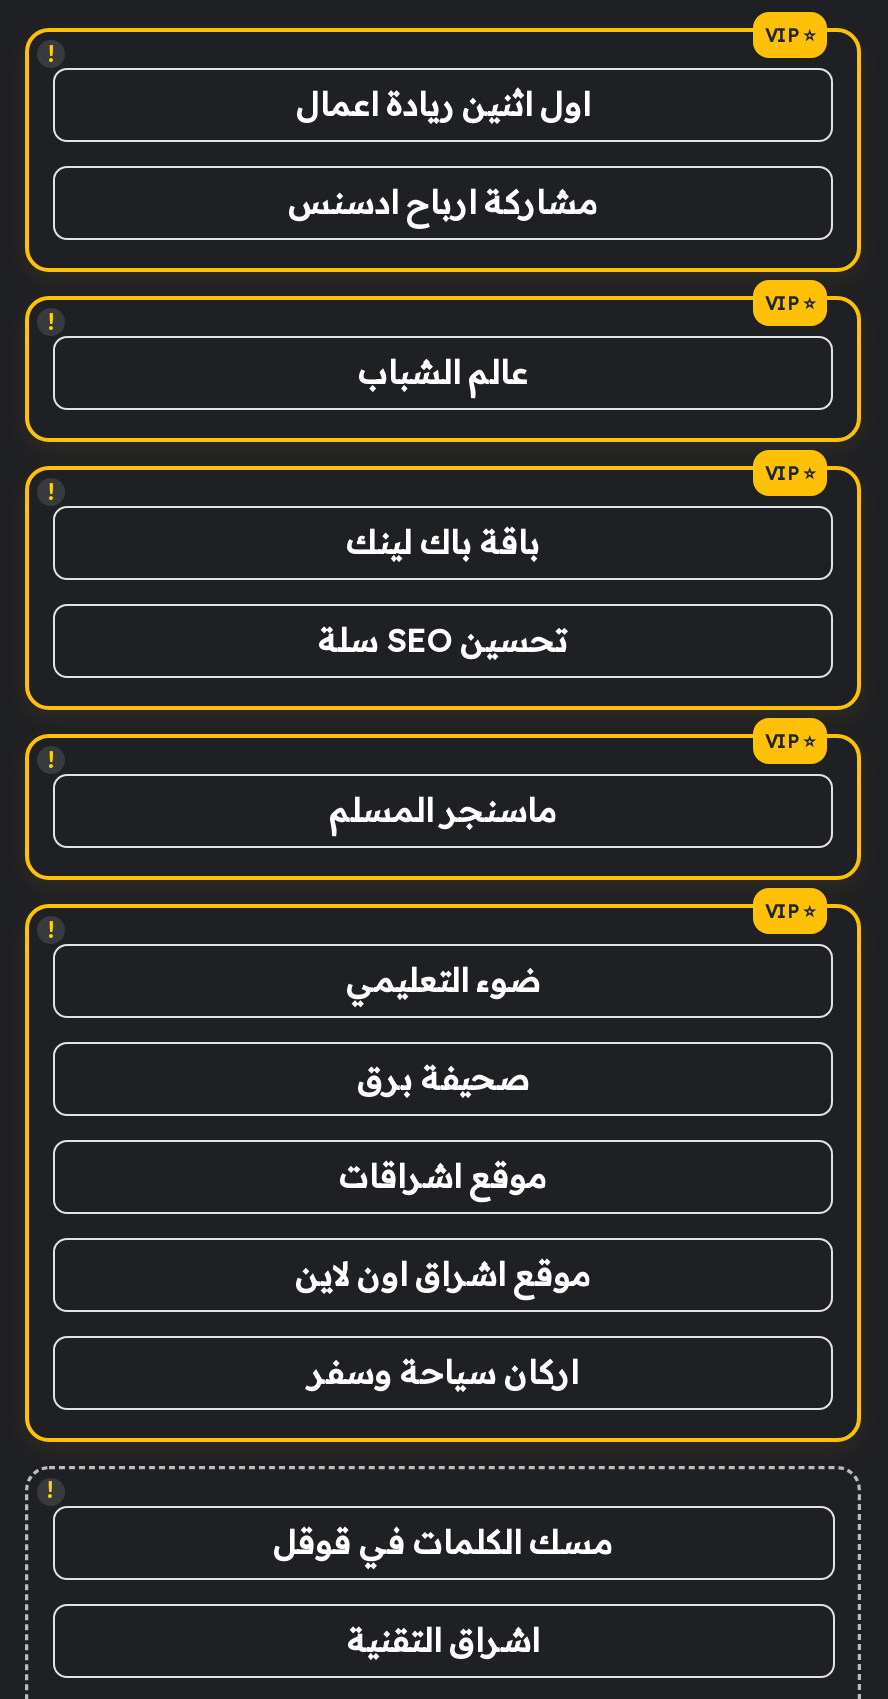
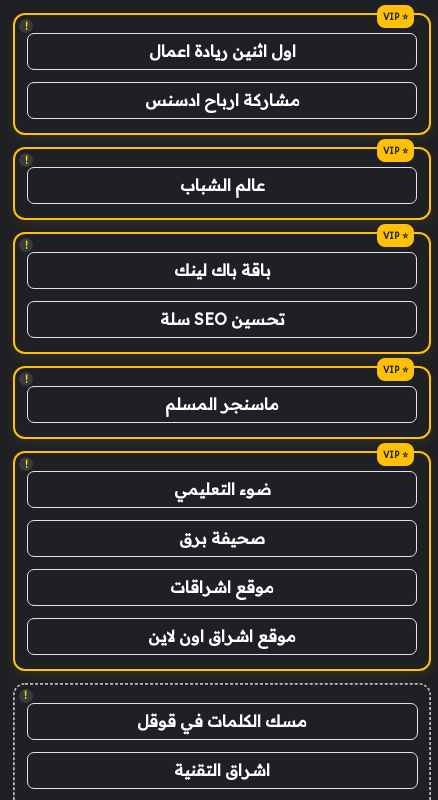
[308,1352,578,1392] اركان سياحة وسفر -> none

